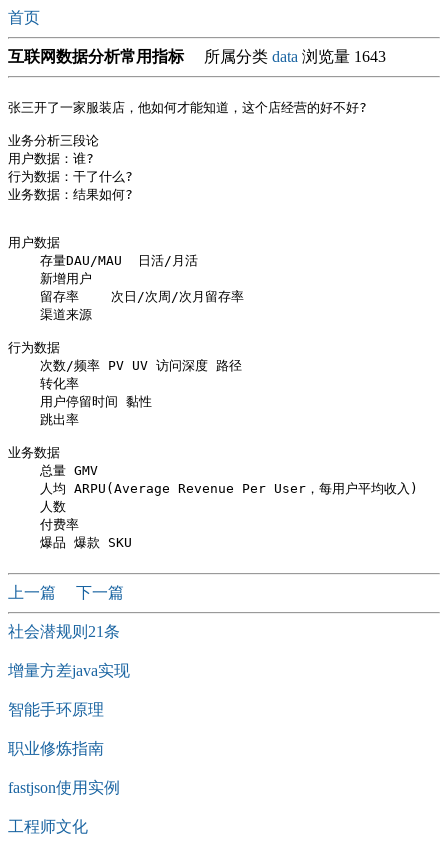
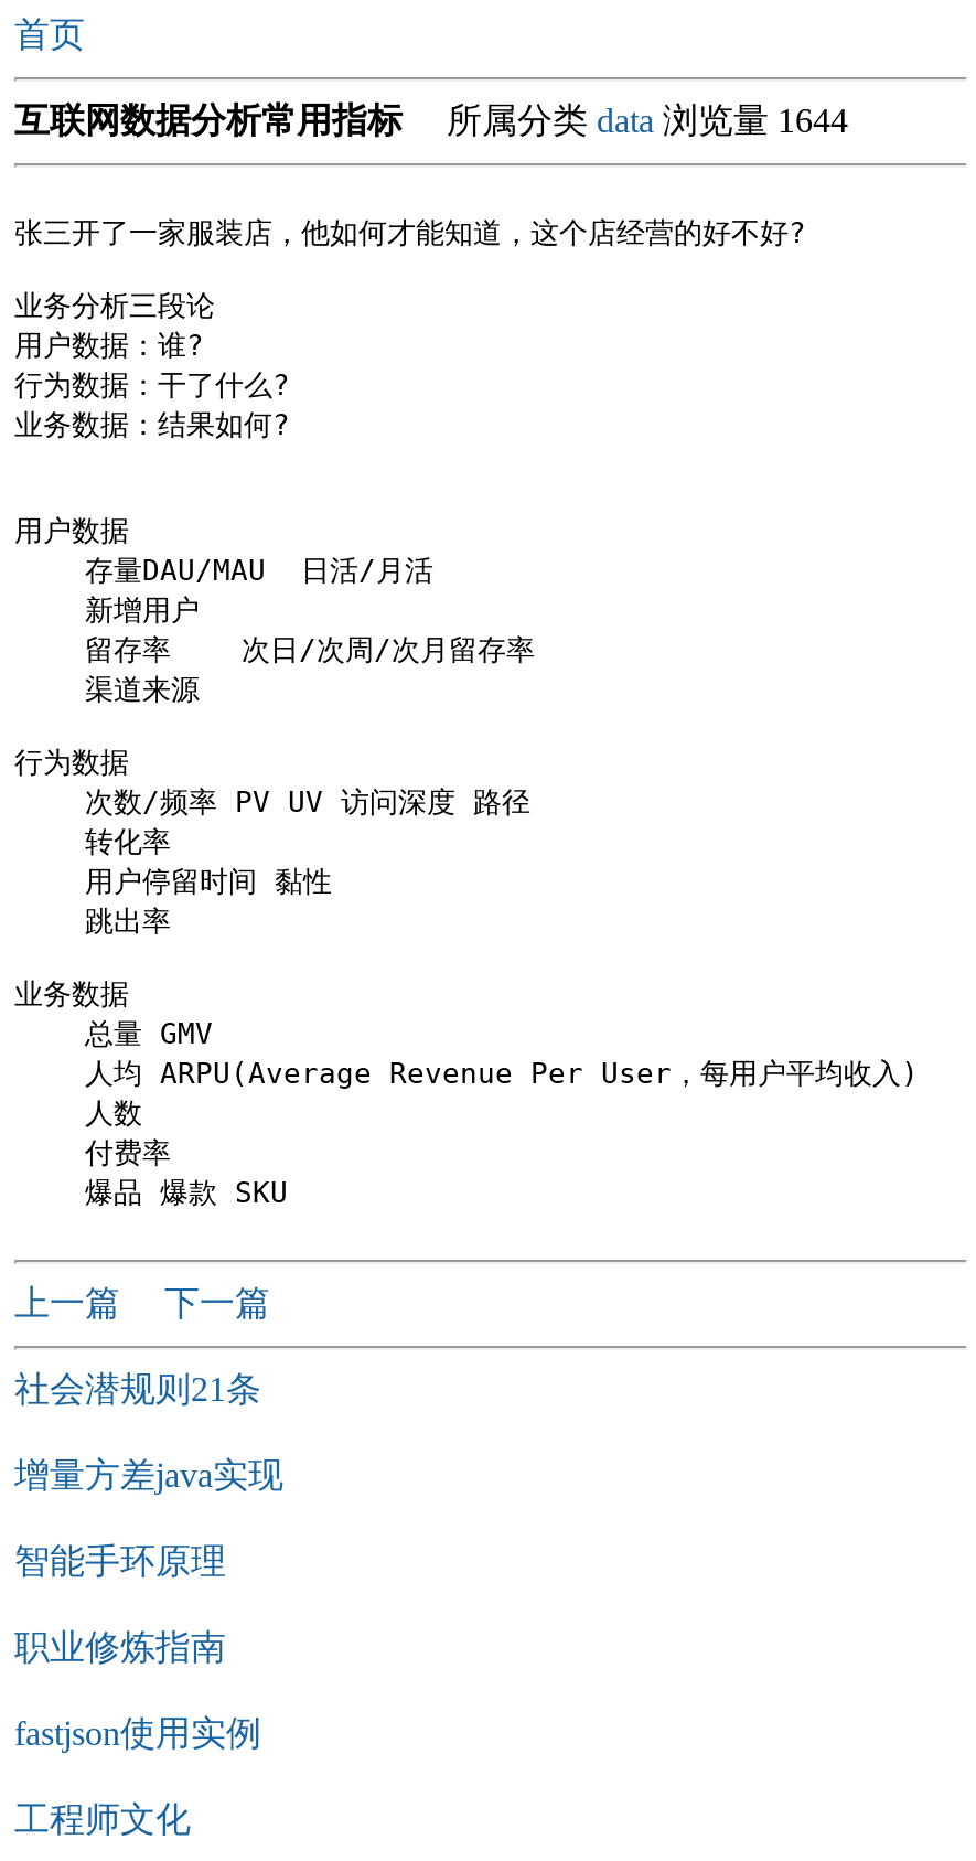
[8,48,386,65] 互联网数据分析常用指标所属分类data浏览量 1643 -> [14,101,848,139] 互联网数据分析常用指标所属分类data浏览量 1644

